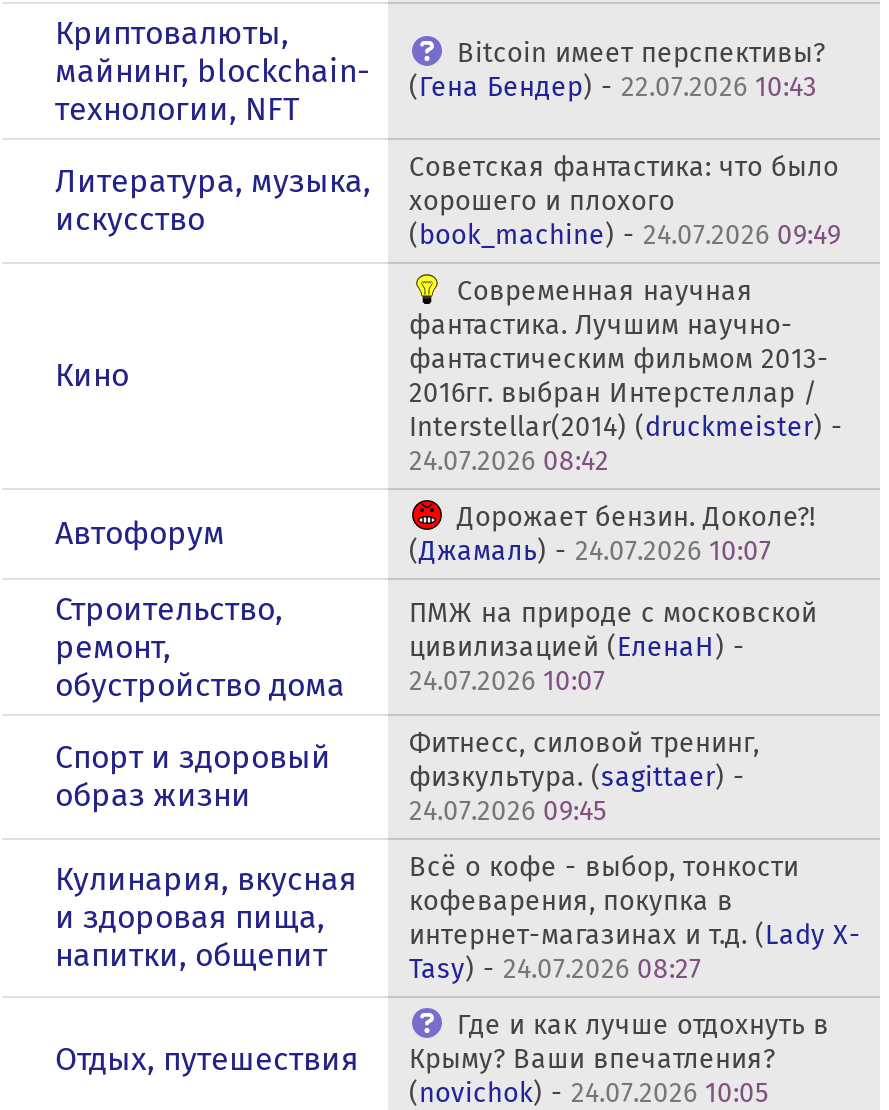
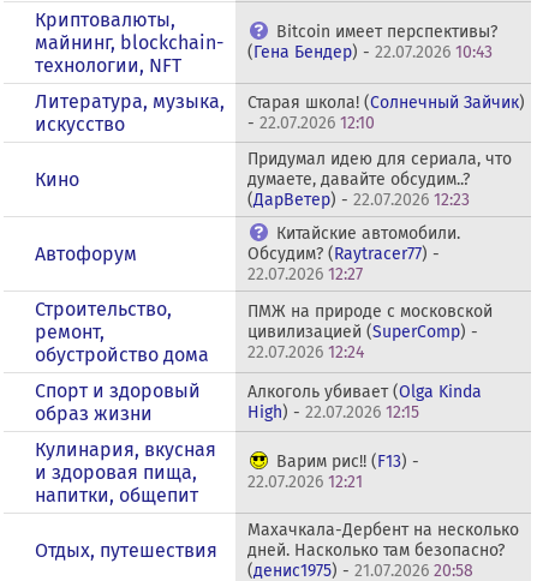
[409,150,841,252] Советская фантастика: что было | хорошего и плохого | (book_machine) - 24.07.2026 09:49 -> [248,92,526,133] Старая школа! (Солнечный Зайчик) | - 22.07.2026 12:10
[409,274,843,478] Современная научная | фантастика. Лучшим научно- | фантастическим фильмом 2013- | 2016гг. выбран Интерстеллар / | Interstellar(2014) (druckmeister) - | 24.07.2026 08:42 -> [248,149,512,210] Придумал идею для сериала, что | думаете, давайте обсудим..? | (ДарВетер) - 22.07.2026 12:23
[409,500,815,568] Дорожает бензин. Доколе?! | (Джамаль) - 24.07.2026 10:07 -> [248,223,461,284] Китайские автомобили. | Обсудим? (Raytracer77) - | 22.07.2026 12:27
[409,630,745,664] цивилизацией (ЕленаН) - -> [248,322,479,342] цивилизацией (SuperComp) -
[55,664,605,704] обустройство дома 24.07.2026 10:07 -> [35,342,365,366] обустройство дома 22.07.2026 12:24
[409,726,759,828] Фитнесс, силовой тренинг, | физкультура. (sagittaer) - | 24.07.2026 09:45 -> [248,382,482,423] Алкоголь убивает (Olga Kinda | High) - 22.07.2026 12:15
[409,850,861,986] Всё о кофе - выбор, тонкости | кофеварения, покупка в | интернет-магазинах и т.д. (Lady X- | Tasy) - 24.07.2026 08:27 -> [248,451,420,492] Варим рис!! (F13) - | 22.07.2026 12:21
[409,1008,829,1110] Где и как лучше отдохнуть в | Крыму? Ваши впечатления? | (novichok) - 24.07.2026 10:05 -> [248,520,520,581] Махачкала-Дербент на несколько | дней. Насколько там безопасно? | (денис1975) - 21.07.2026 20:58

